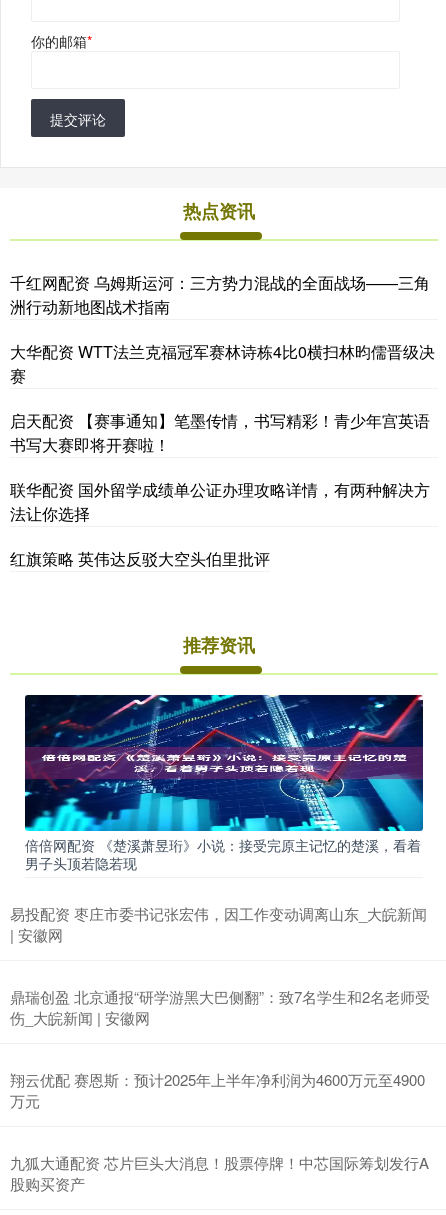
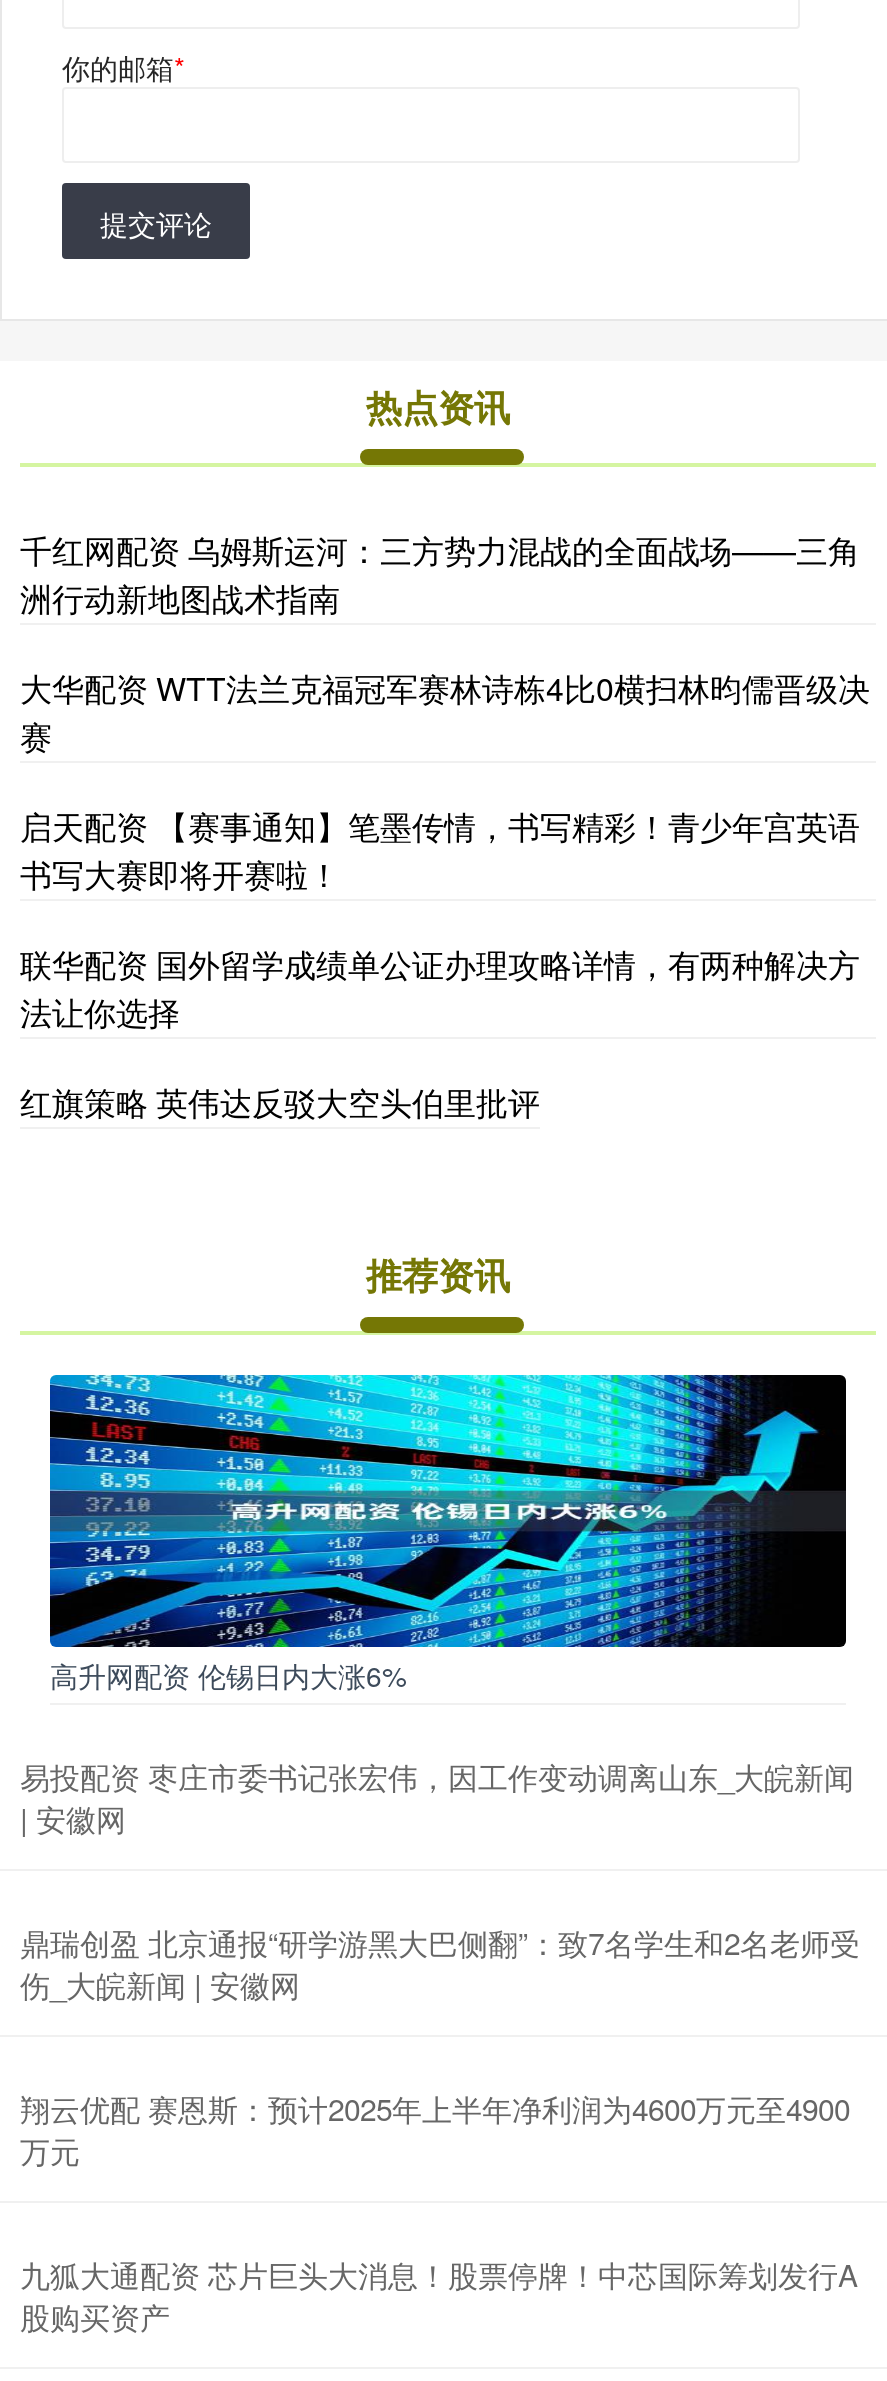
[24,694,424,873] [image] | 倍倍网配资 《楚溪萧昱珩》小说：接受完原主记忆的楚溪，看着 | 男子头顶若隐若现 -> [48,1372,848,1696] [image] | 高升网配资 伦锡日内大涨6%

